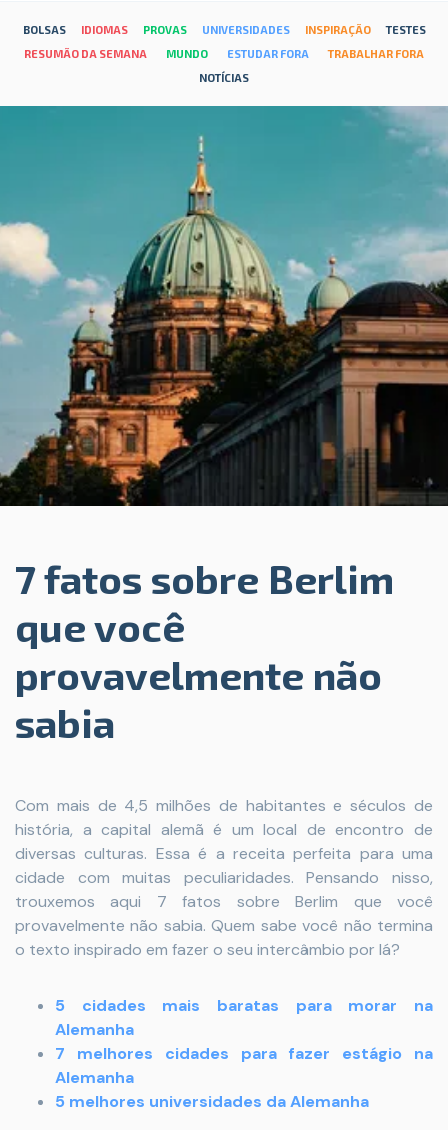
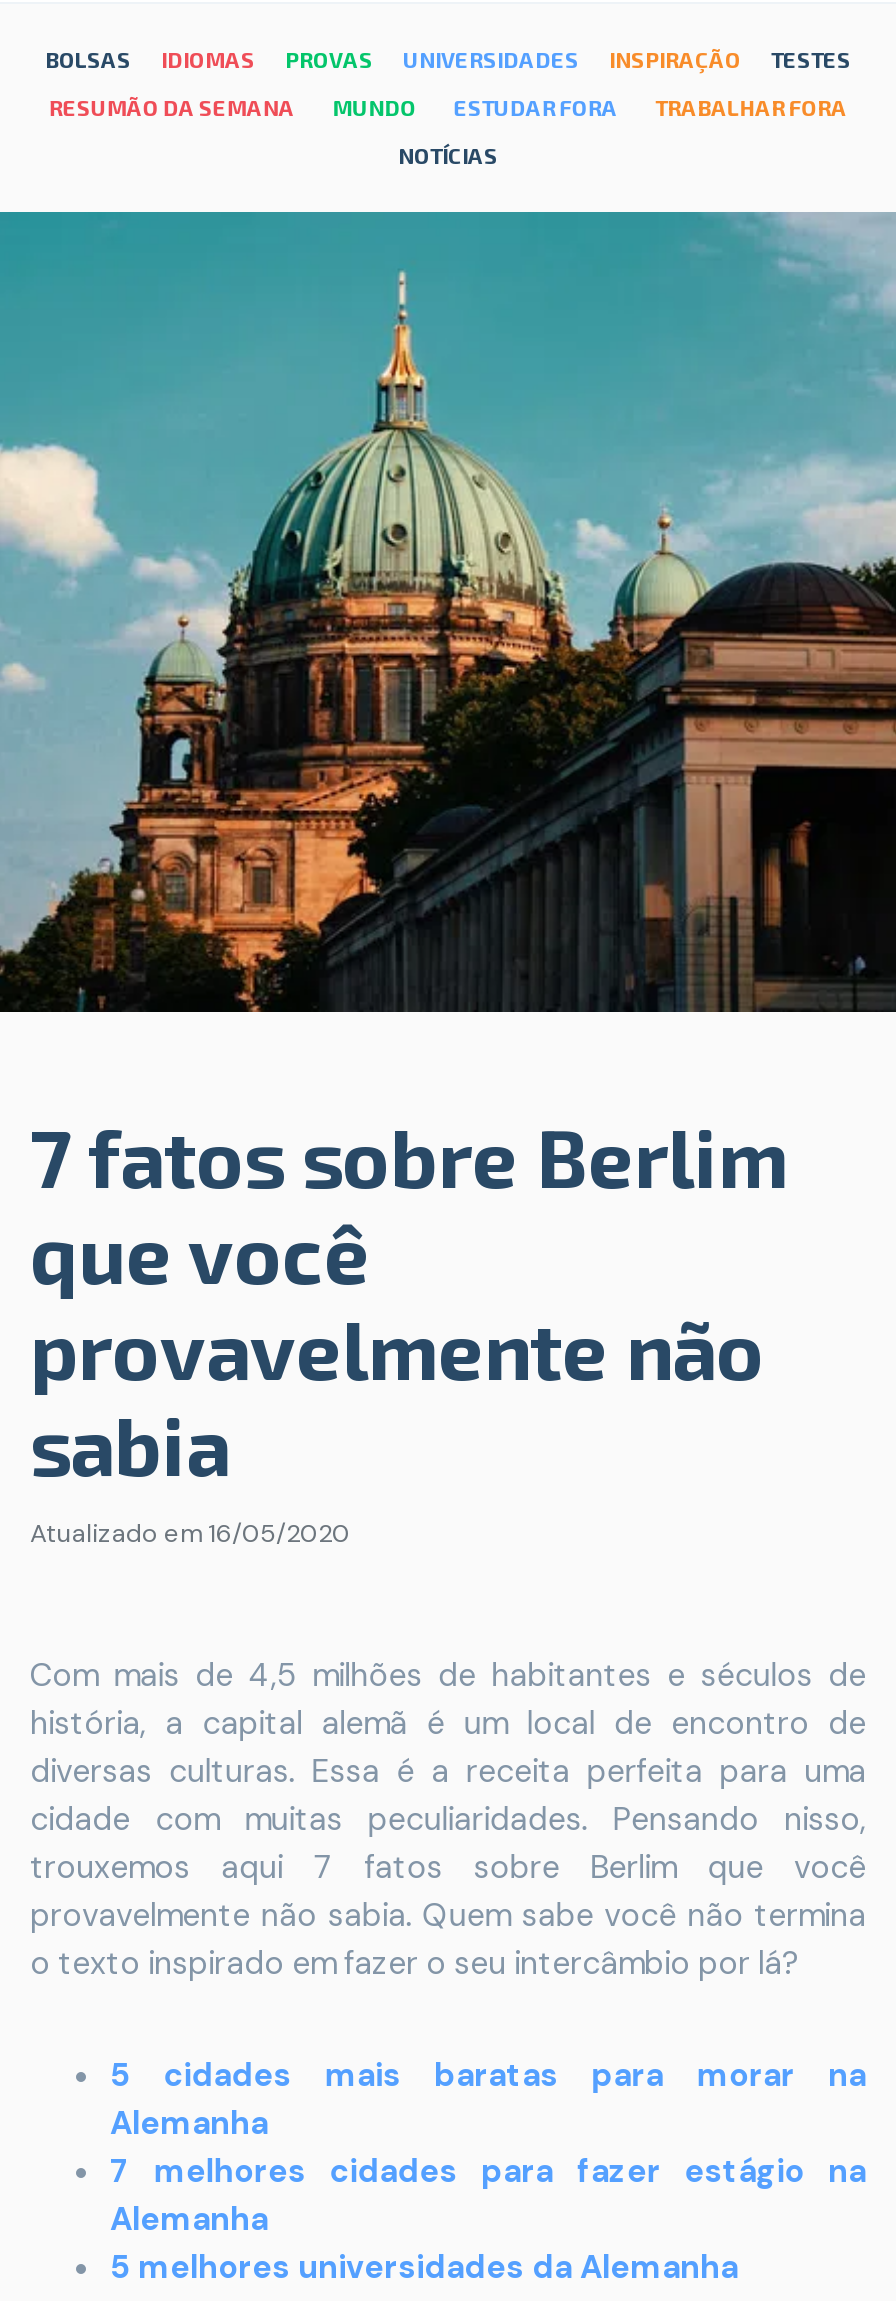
none -> [30,1516,350,1550] Atualizado em 16/05/2020

